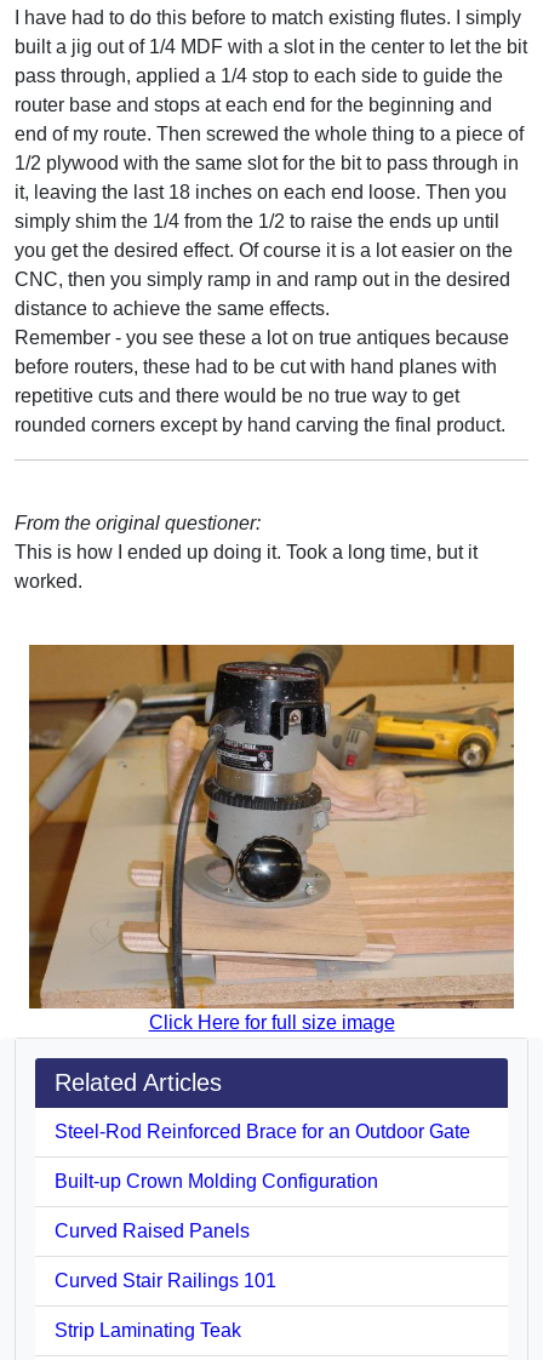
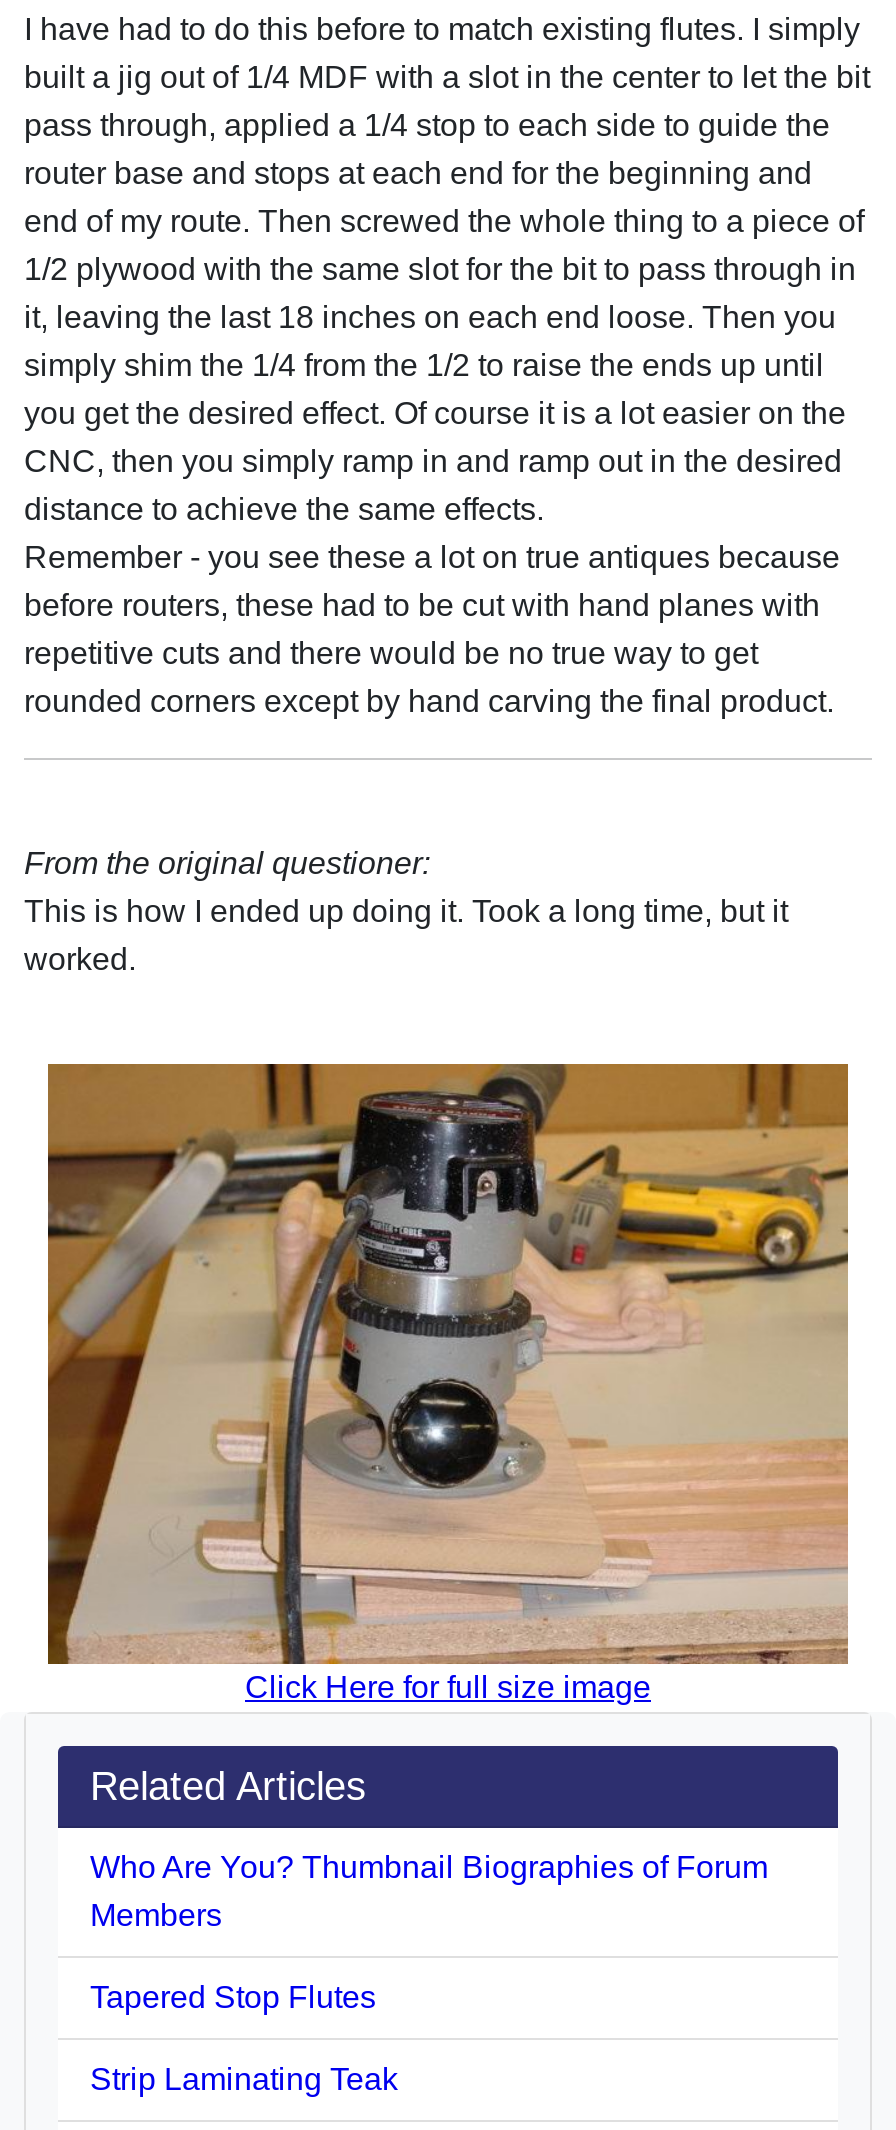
[55,1121,470,1291] Steel-Rod Reinforced Brace for an Outdoor Gate | Built-up Crown Molding Configuration | Curved Raised Panels | Curved Stair Railings 101 -> [90,1850,768,2014] Who Are You? Thumbnail Biographies of Forum | Members | Tapered Stop Flutes

